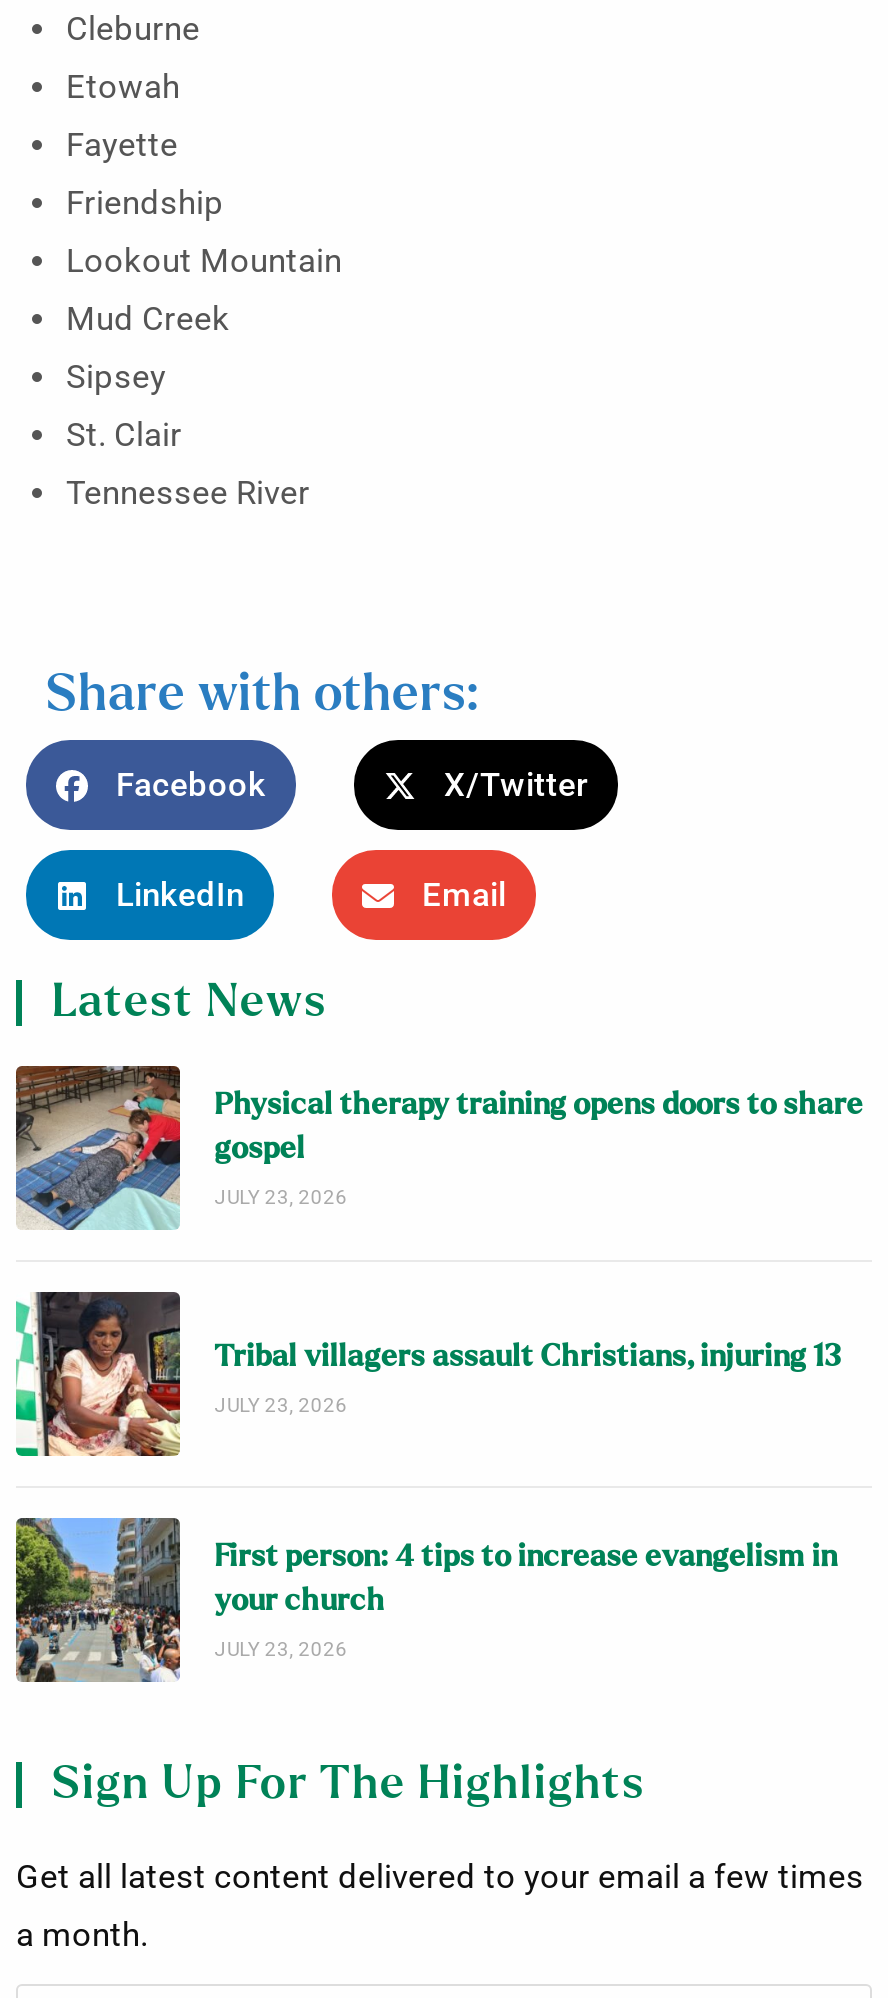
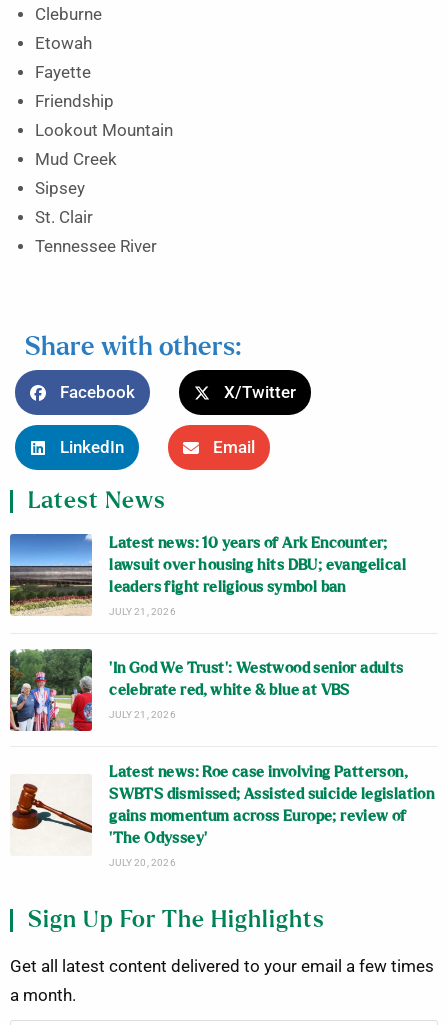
[14,1064,863,1230] [image] | Physical therapy training opens doors to share | gospel | JULY 23, 2026 -> [9,533,406,616] [image] | Latest news: 10 years of Ark Encounter; | lawsuit over housing hits DBU; evangelical | leaders fight religious symbol ban | JULY 21, 2026
[14,1288,848,1458] [image] | Tribal villagers assault Christians, injuring 13 | JULY 23, 2026 -> [9,648,404,732] [image] | ‘In God We Trust’: Westwood senior adults | celebrate red, white & blue at VBS | JULY 21, 2026
[14,1516,837,1684] [image] | First person: 4 tips to increase evangelism in | your church | JULY 23, 2026 -> [10,765,434,868] [image] | Latest news: Roe case involving Patterson, | SWBTS dismissed; Assisted suicide legislation | gains momentum across Europe; review of | ‘The Odyssey’ | JULY 20, 2026

